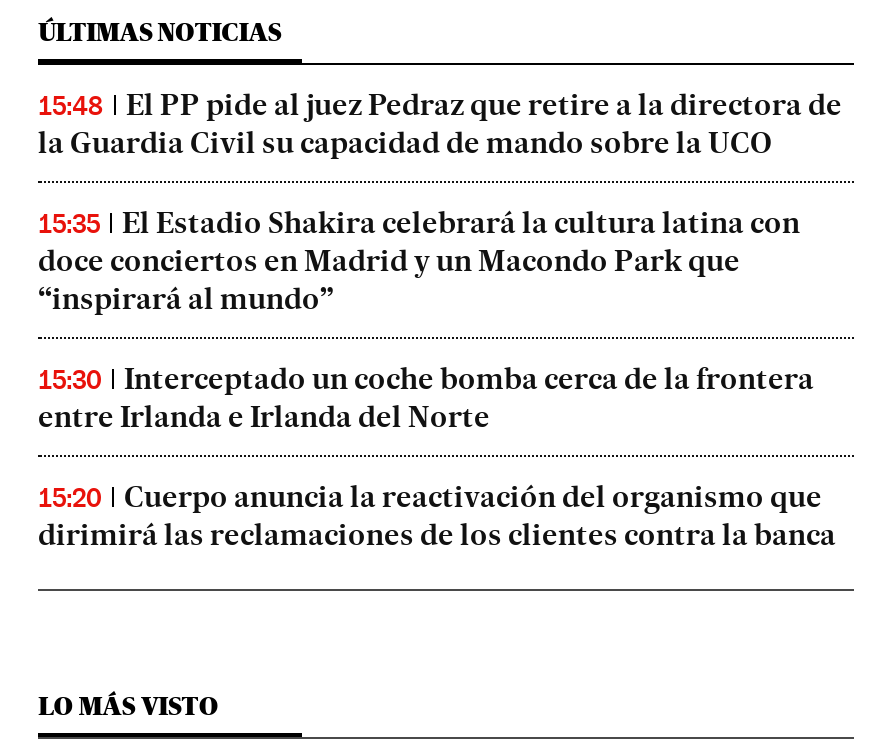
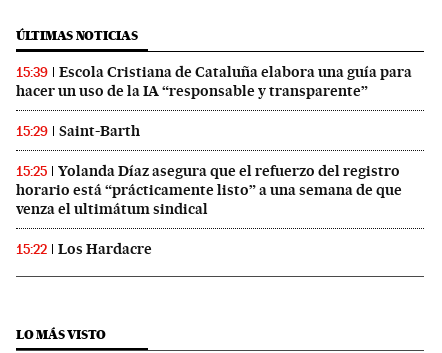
[38,87,842,161] 15:48 | El PP pide al juez Pedraz que retire a la directora de | la Guardia Civil su capacidad de mando sobre la UCO -> [16,63,412,100] 15:39 | Escola Cristiana de Cataluña elabora una guía para | hacer un uso de la IA “responsable y transparente”
[38,205,800,317] 15:35 | El Estadio Shakira celebrará la cultura latina con | doce conciertos en Madrid y un Macondo Park que | “inspirará al mundo” -> [16,122,140,140] 15:29 | Saint-Barth
[38,361,814,435] 15:30 | Interceptado un coche bomba cerca de la frontera | entre Irlanda e Irlanda del Norte -> [16,162,402,218] 15:25 | Yolanda Díaz asegura que el refuerzo del registro | horario está “prácticamente listo” a una semana de que | venza el ultimátum sindical
[38,479,836,553] 15:20 | Cuerpo anuncia la reactivación del organismo que | dirimirá las reclamaciones de los clientes contra la banca -> [16,240,152,258] 15:22 | Los Hardacre

